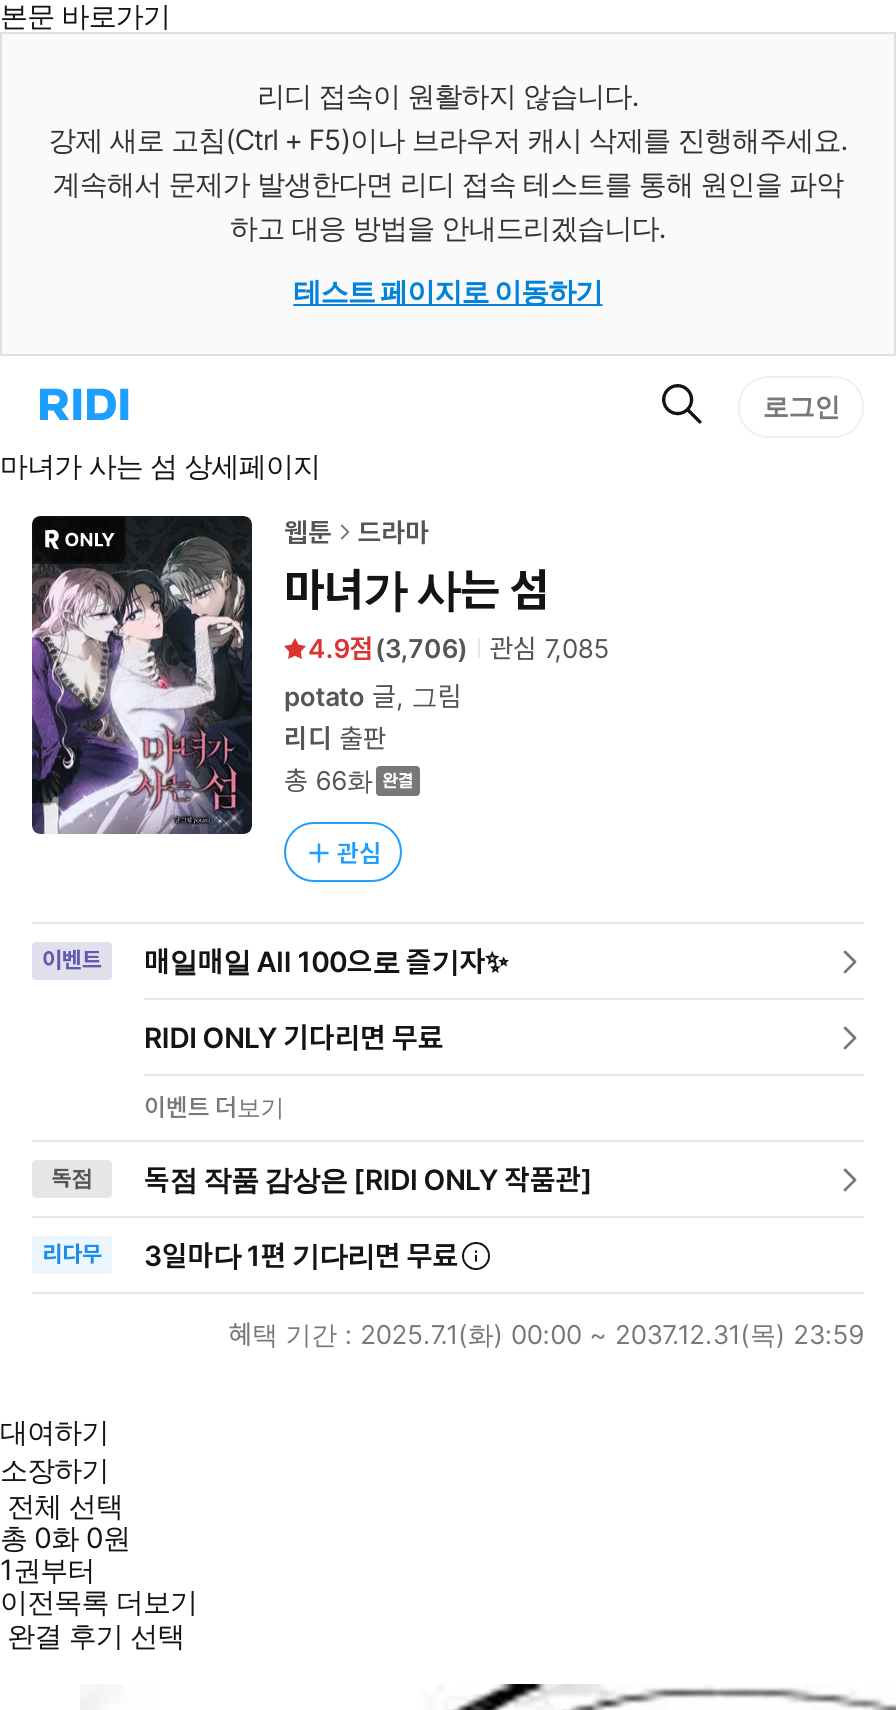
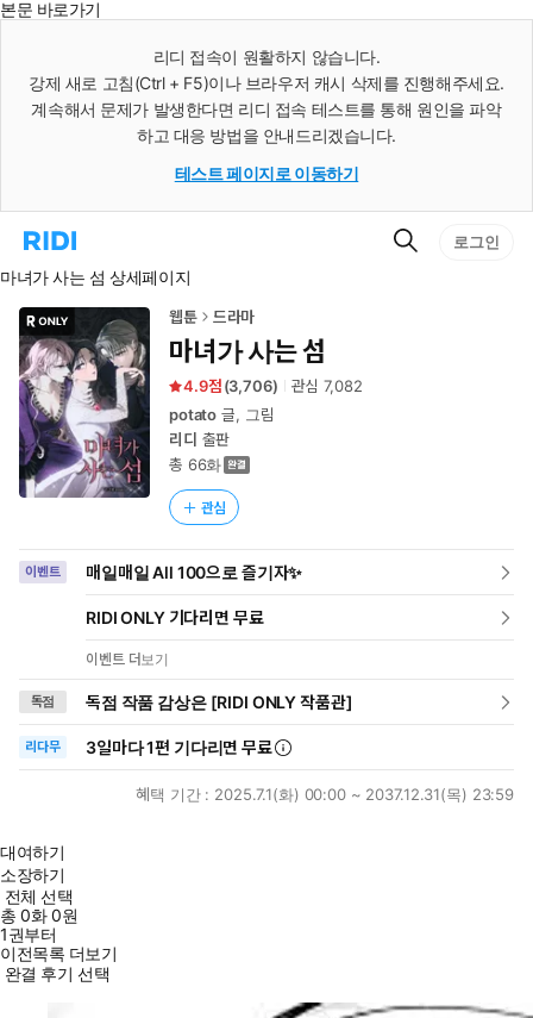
[308,632,609,664] 4.9 (3,706) 관심 7,085 -> [183,376,362,395] 4.9 (3,706) 관심 7,082

